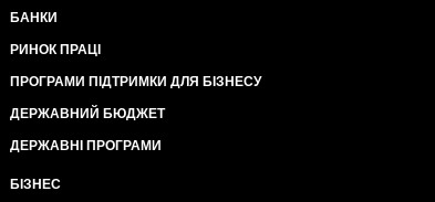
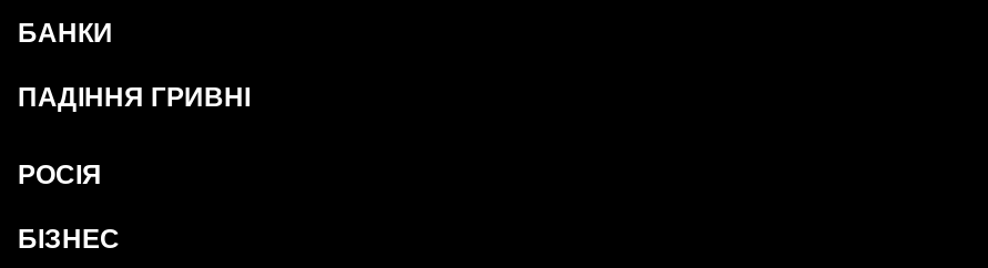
[10,42,261,153] РИНОК ПРАЦІ | ПРОГРАМИ ПІДТРИМКИ ДЛЯ БІЗНЕСУ | ДЕРЖАВНИЙ БЮДЖЕТ | ДЕРЖАВНІ ПРОГРАМИ -> [18,82,251,190] ПАДІННЯ ГРИВНІ | РОСІЯ

